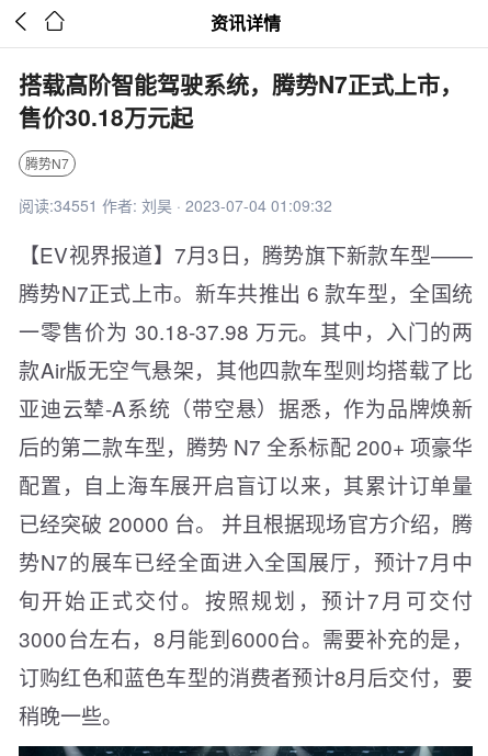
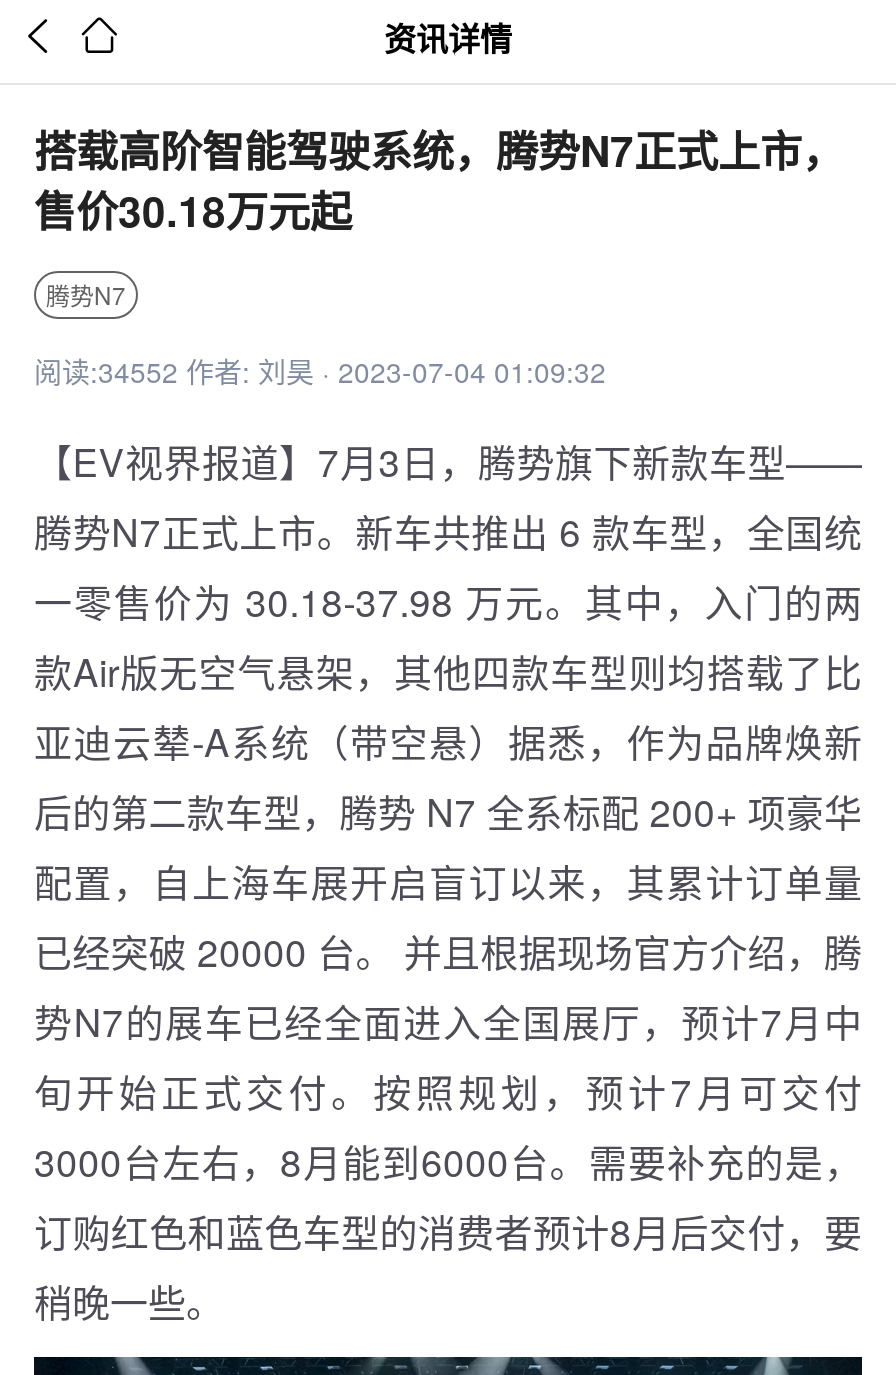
[19,194,332,216] 阅读:34551 作者: 刘昊 · 2023-07-04 01:09:32 -> [34,351,606,391] 阅读:34552 作者: 刘昊 · 2023-07-04 01:09:32

